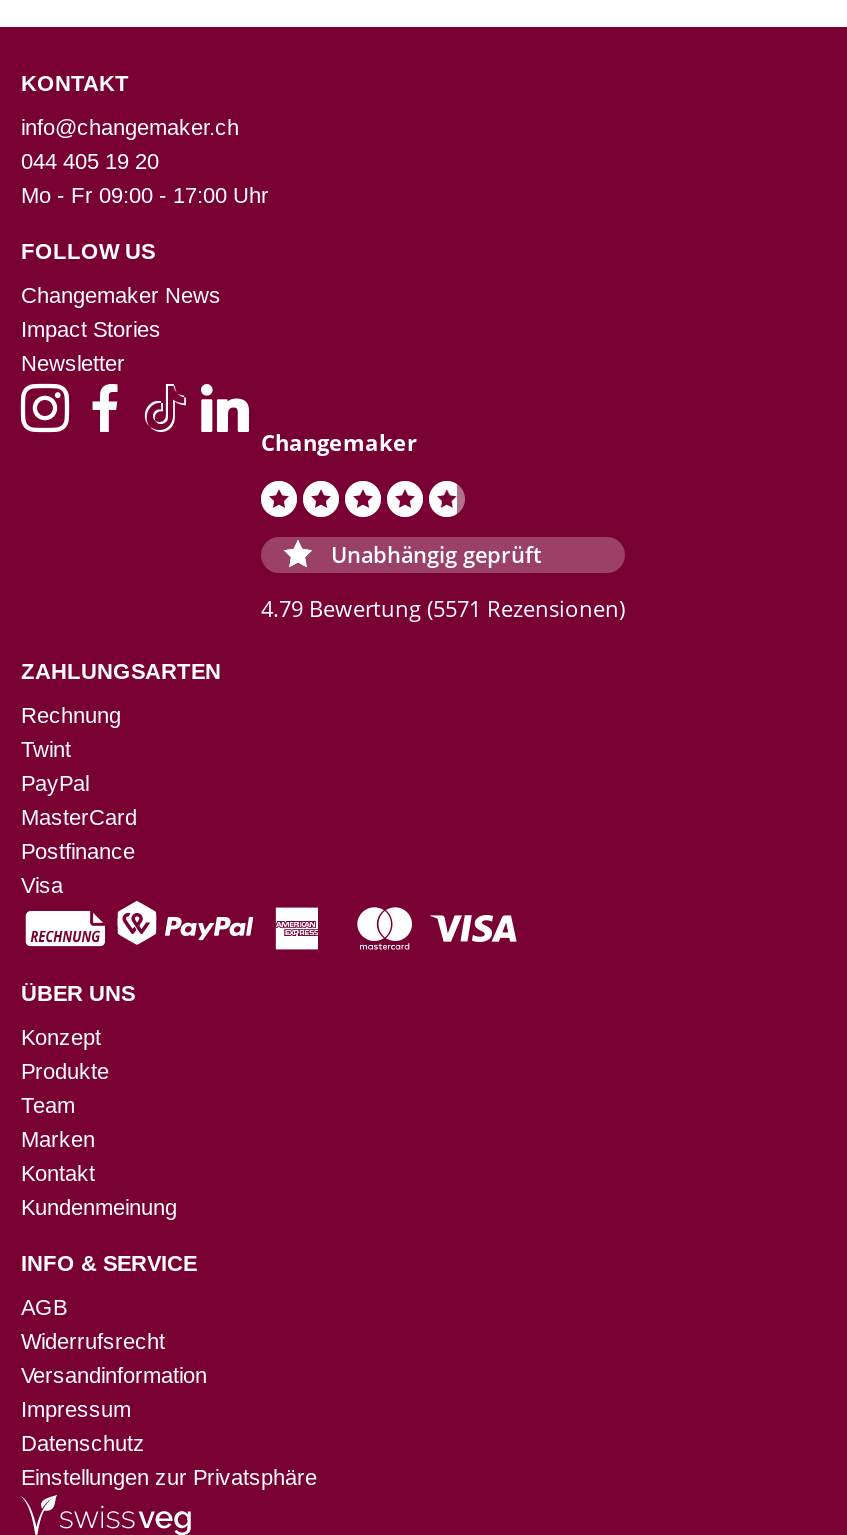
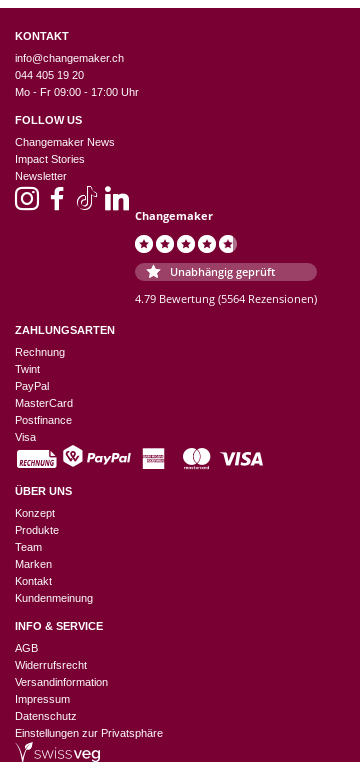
[261,594,625,624] 4.79 Bewertung (5571 Rezensionen) -> [135,291,317,306] 4.79 Bewertung (5564 Rezensionen)

